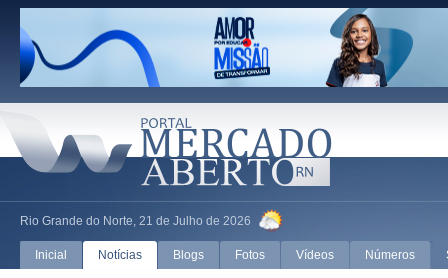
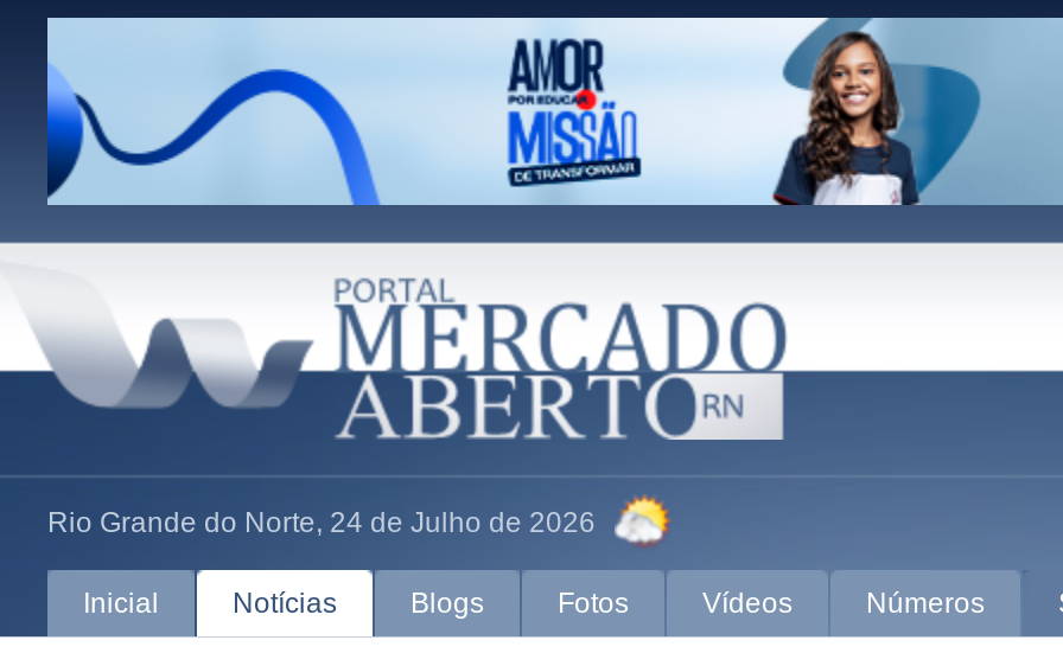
[20,214,251,228] Rio Grande do Norte, 21 de Julho de 2026 -> [47,506,596,539] Rio Grande do Norte, 24 de Julho de 2026

